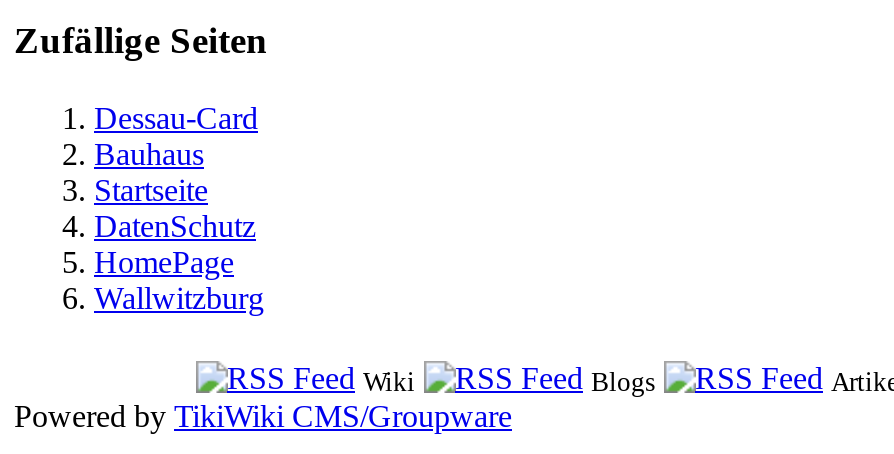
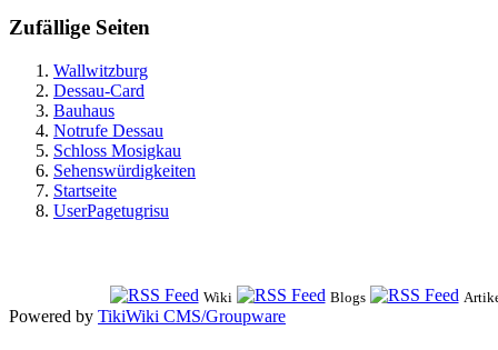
none -> [53,121,196,180] Notrufe Dessau | Schloss Mosigkau | Sehenswürdigkeiten
[94,209,256,279] DatenSchutz | HomePage -> [53,201,169,220] UserPagetugrisu
moved [94,281,264,315] -> [53,61,148,80]: Wallwitzburg

